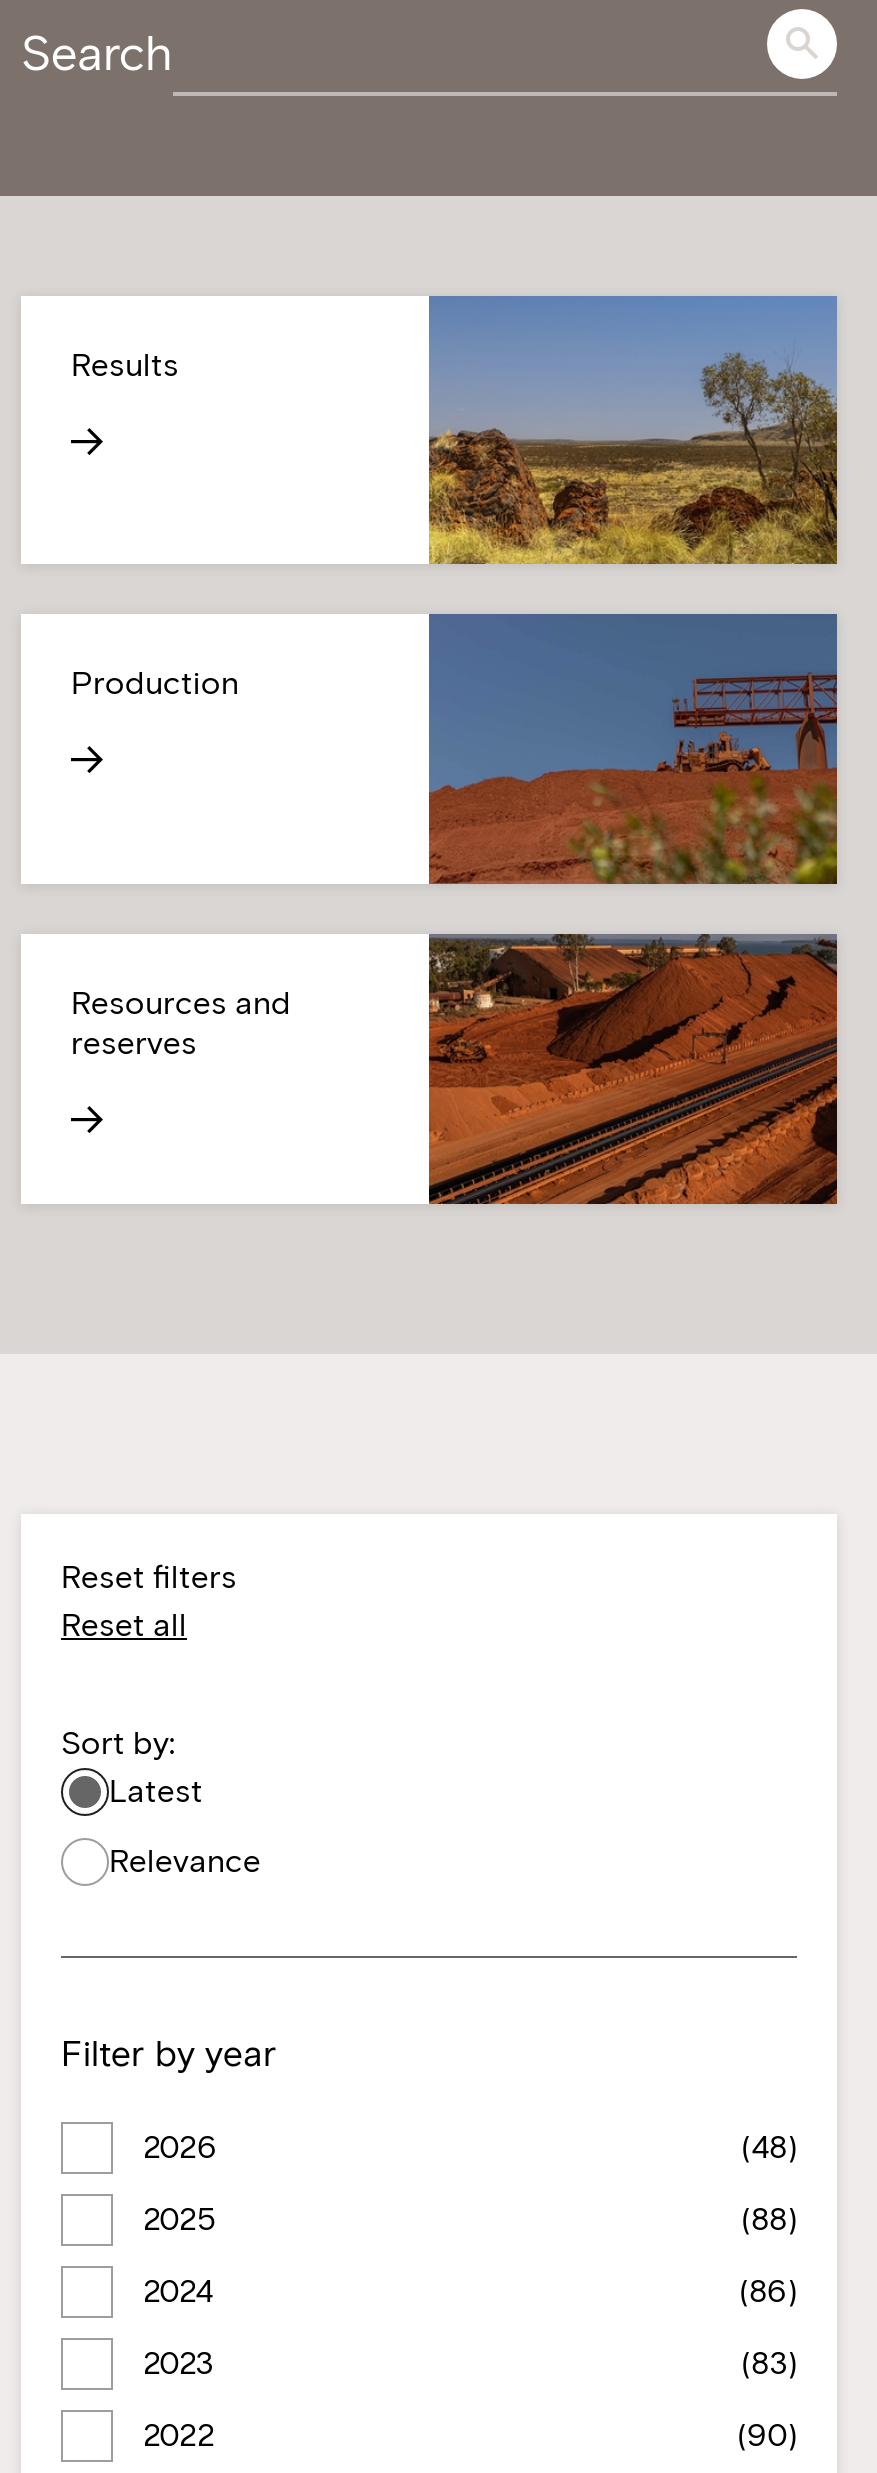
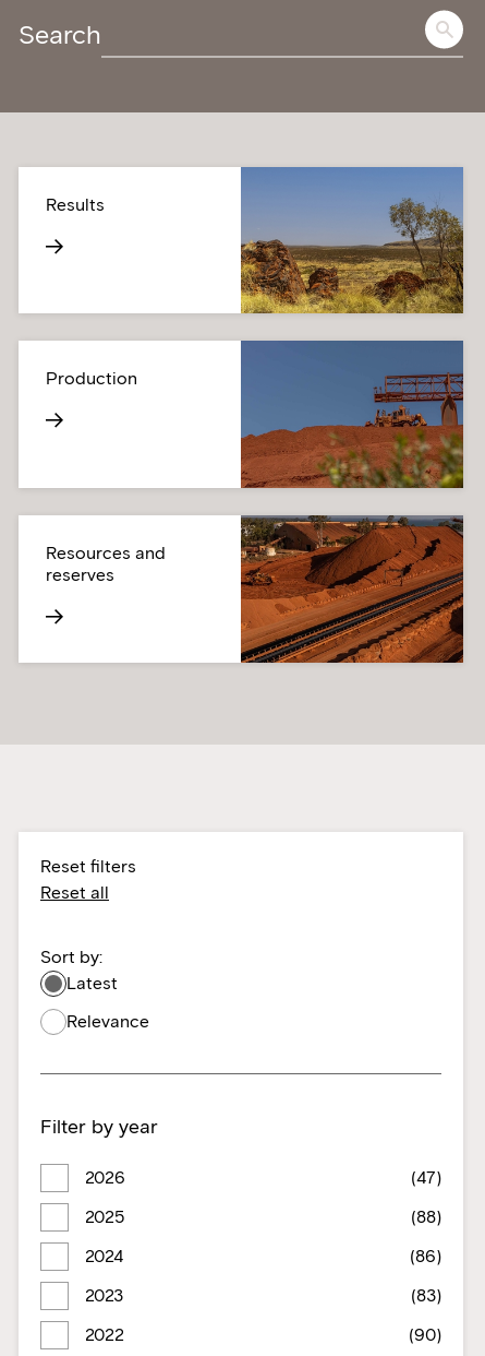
[741,2127,797,2165] (48) -> [411,1167,441,1187] (47)

